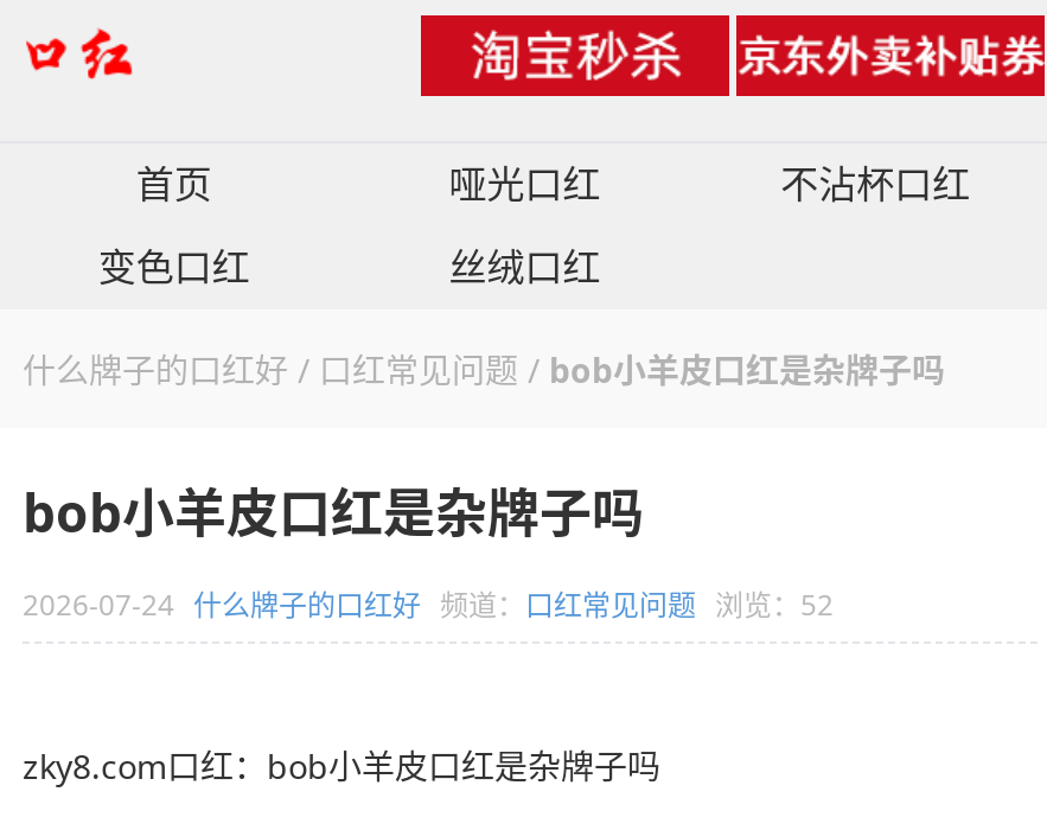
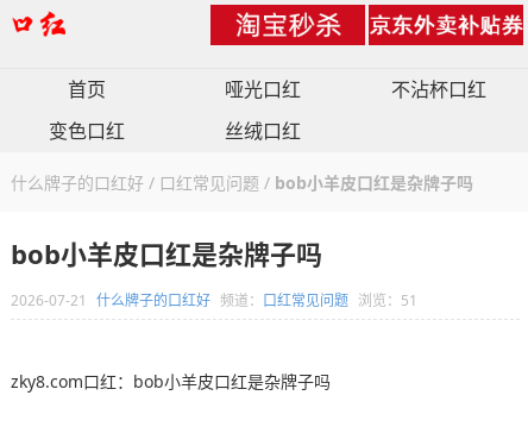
[23,586,834,626] 2026-07-24 什么牌子的口红好 频道：口红常见问题 浏览：52 -> [11,291,417,311] 2026-07-21 什么牌子的口红好 频道：口红常见问题 浏览：51

